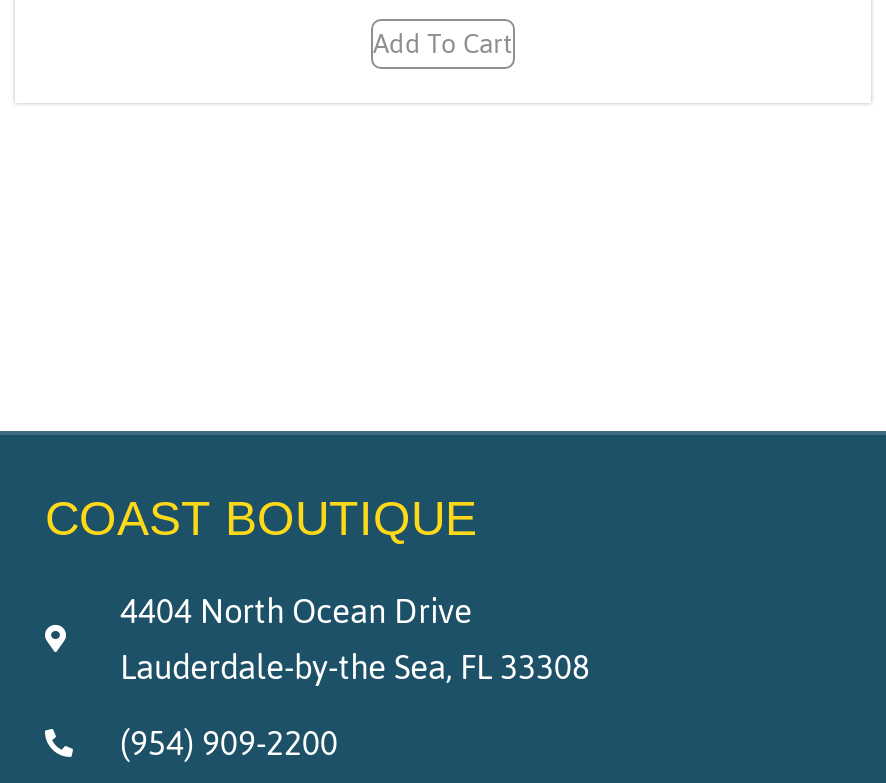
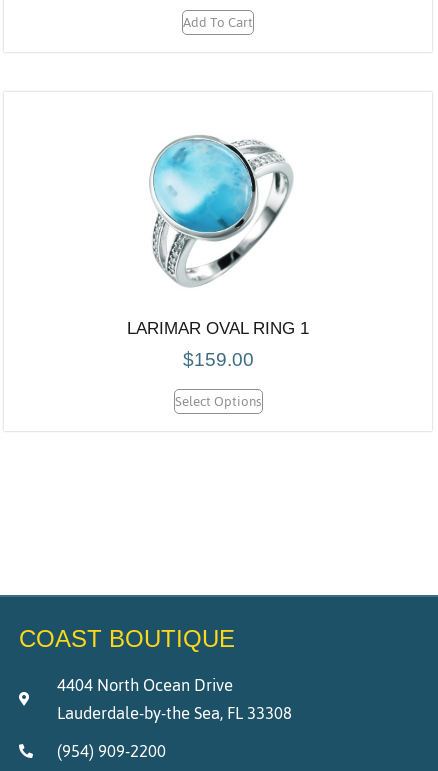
none -> [127,134,309,414] [image] | LARIMAR OVAL RING 1 | $159.00 | Select Options

